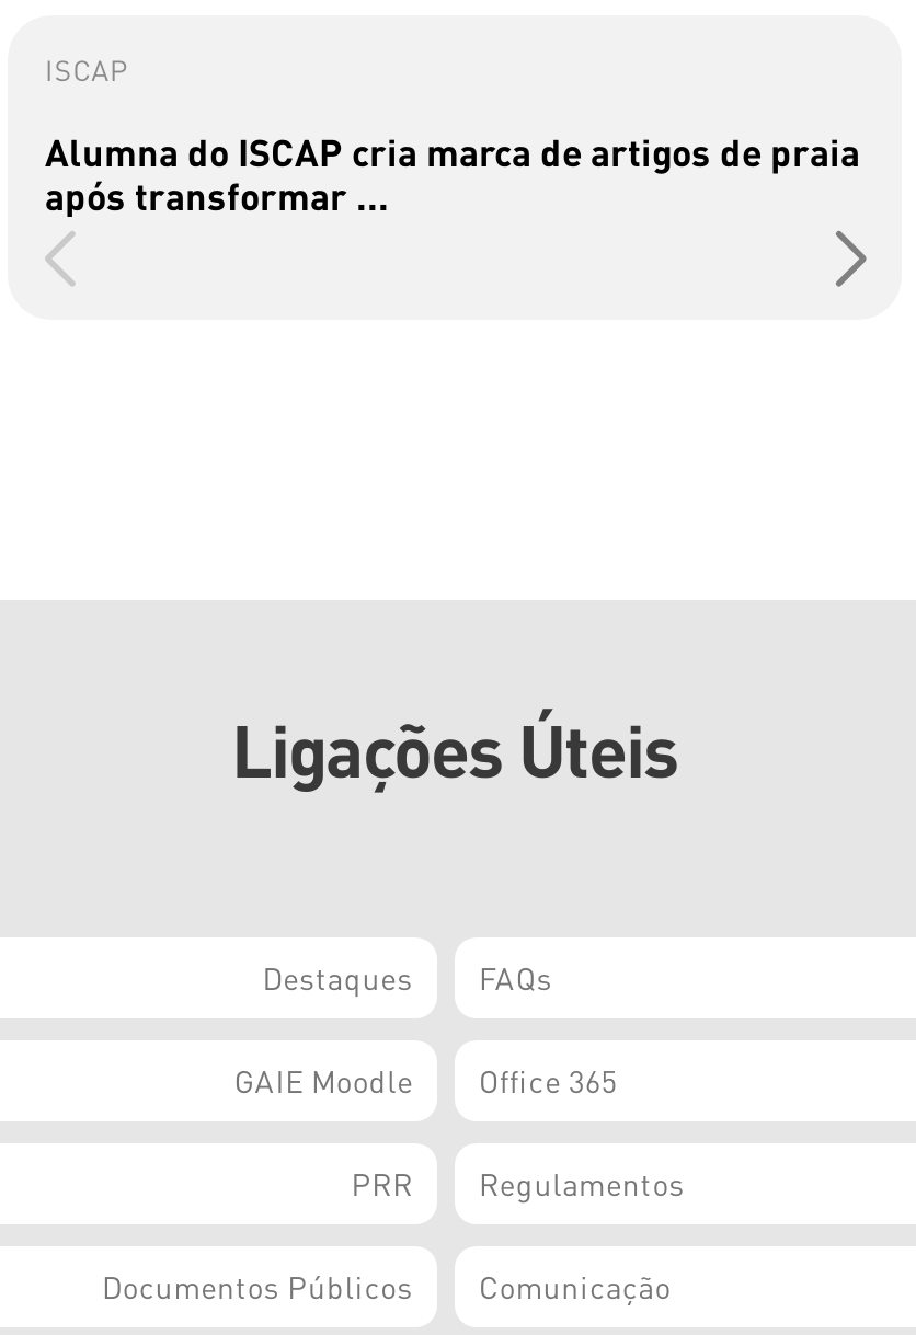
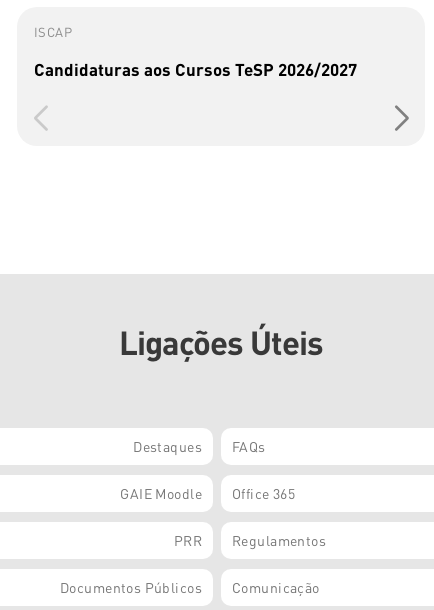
[45,127,860,219] Alumna do ISCAP cria marca de artigos de praia | após transformar ... -> [34,58,357,80] Candidaturas aos Cursos TeSP 2026/2027

